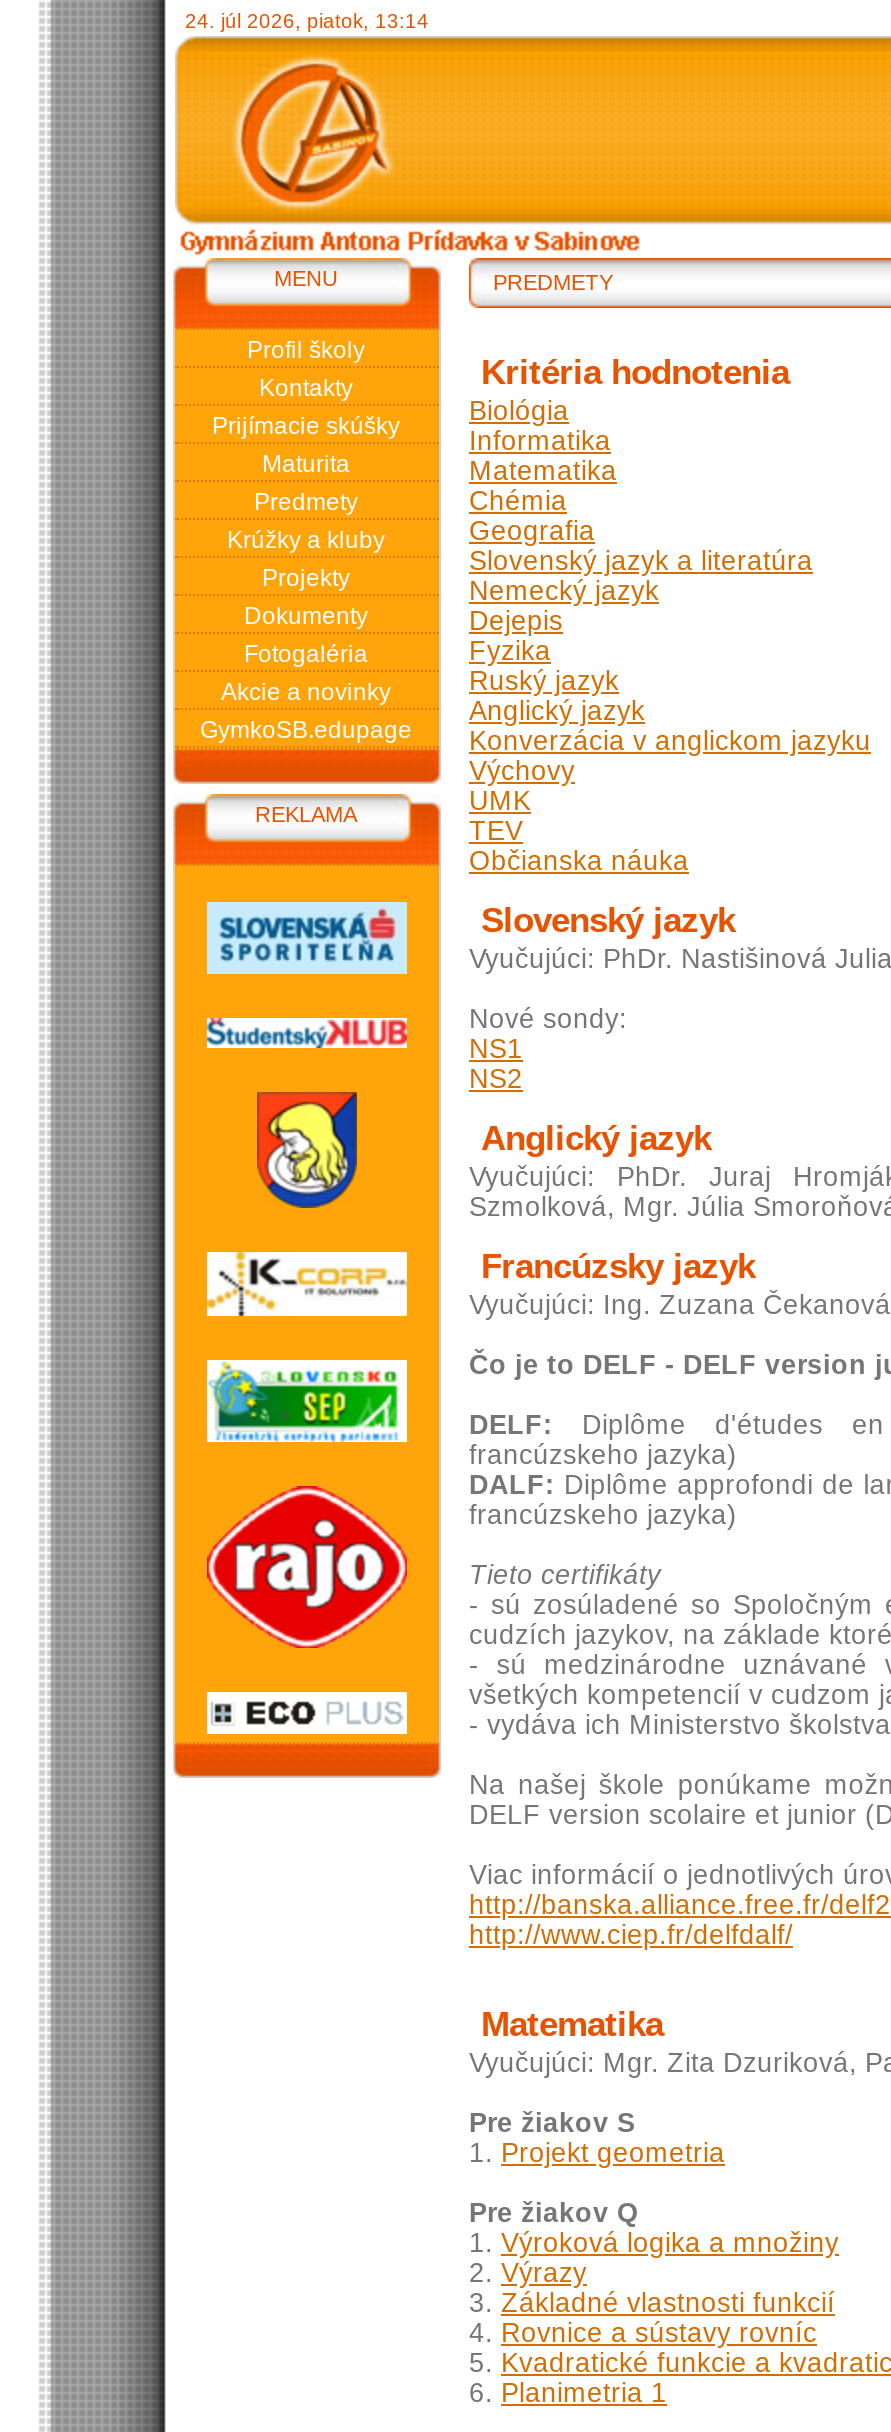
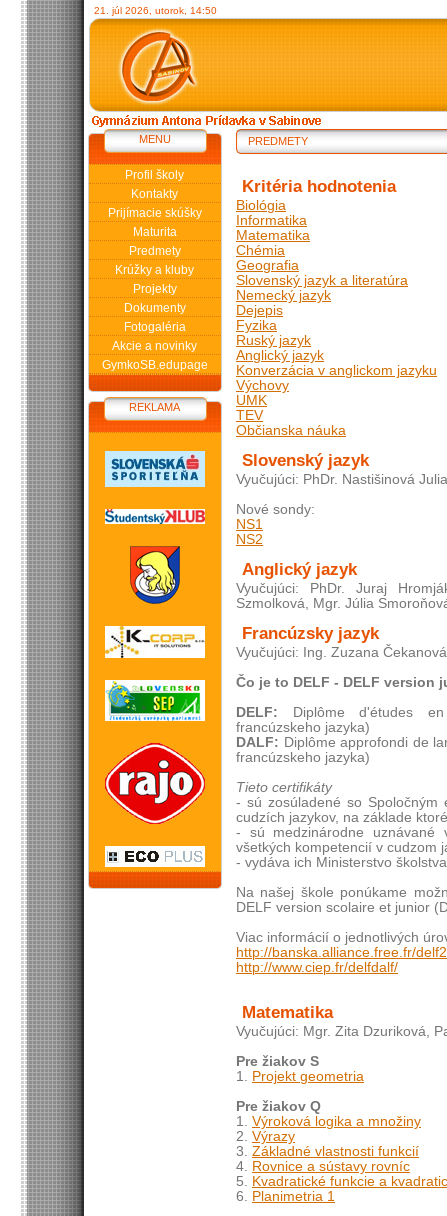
[185,10,429,32] 24. júl 2026, piatok, 13:14 -> [94,5,217,16] 21. júl 2026, utorok, 14:50

